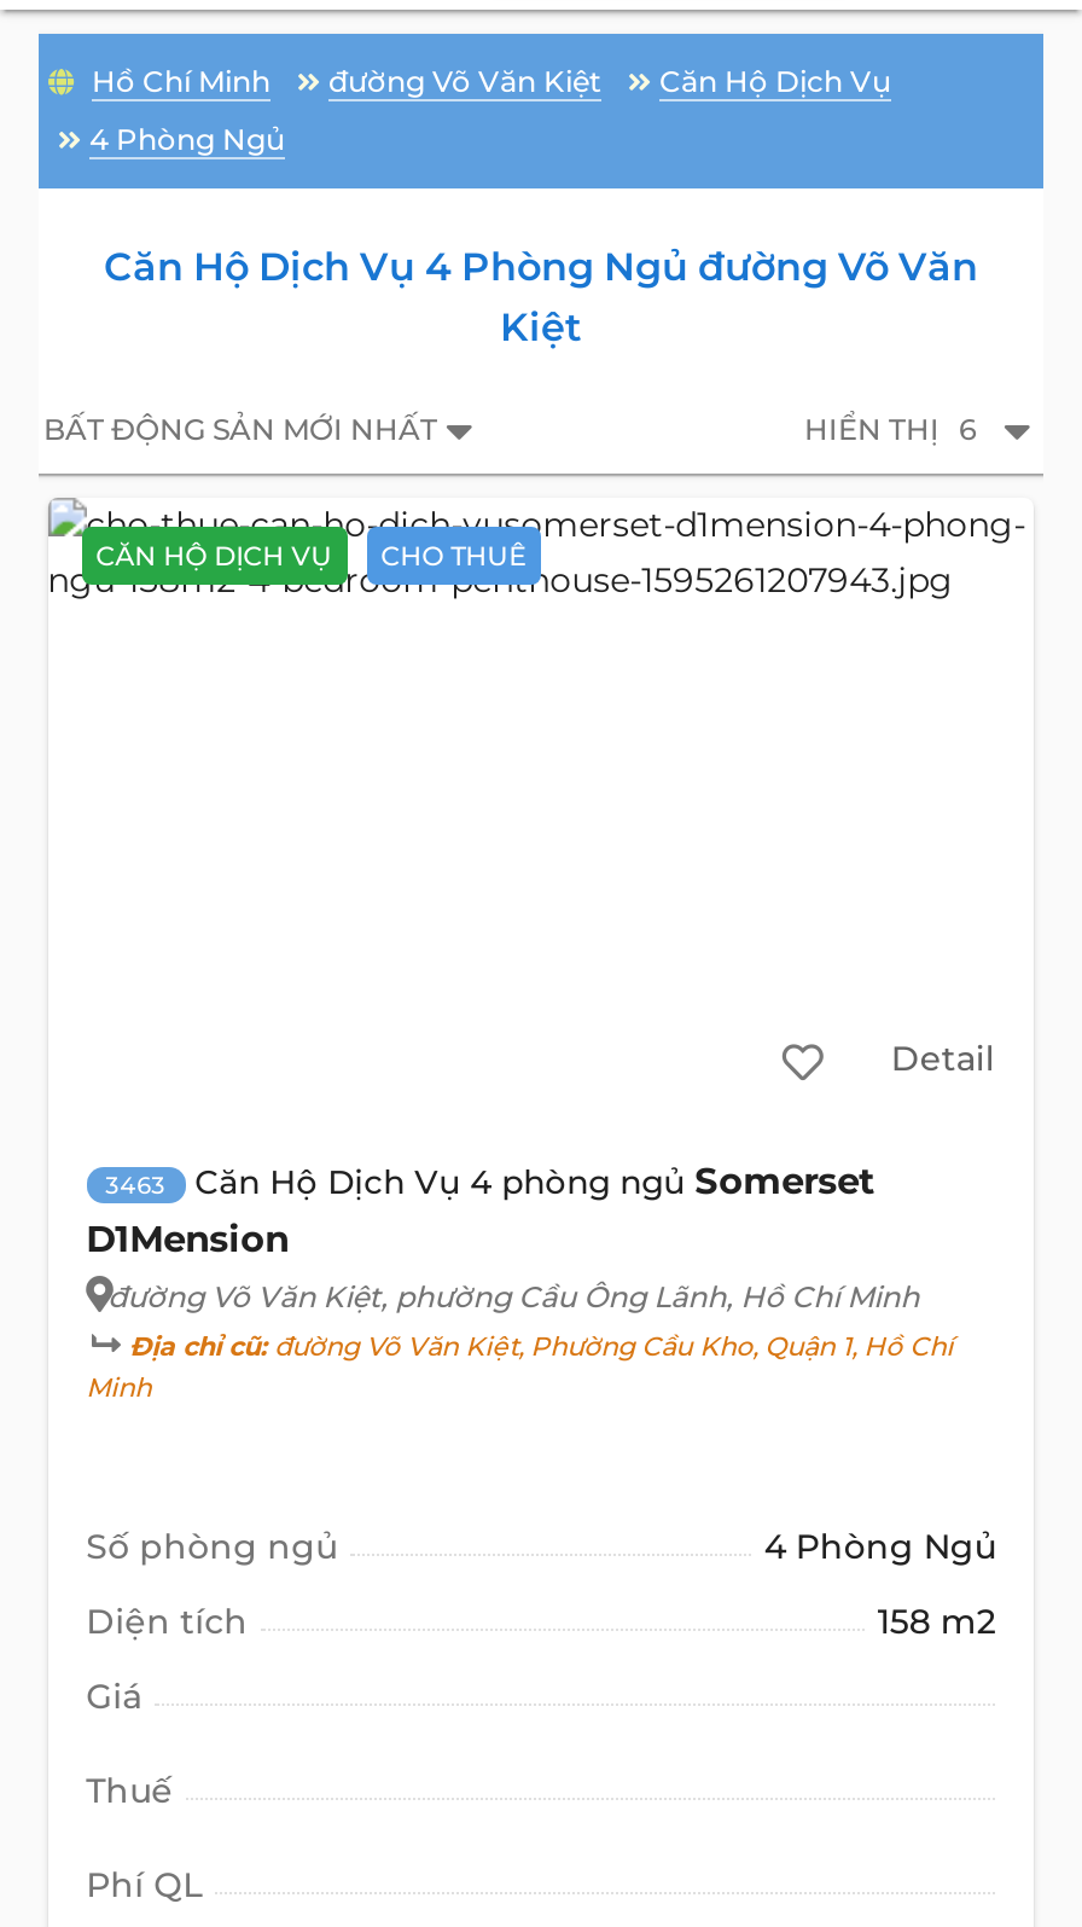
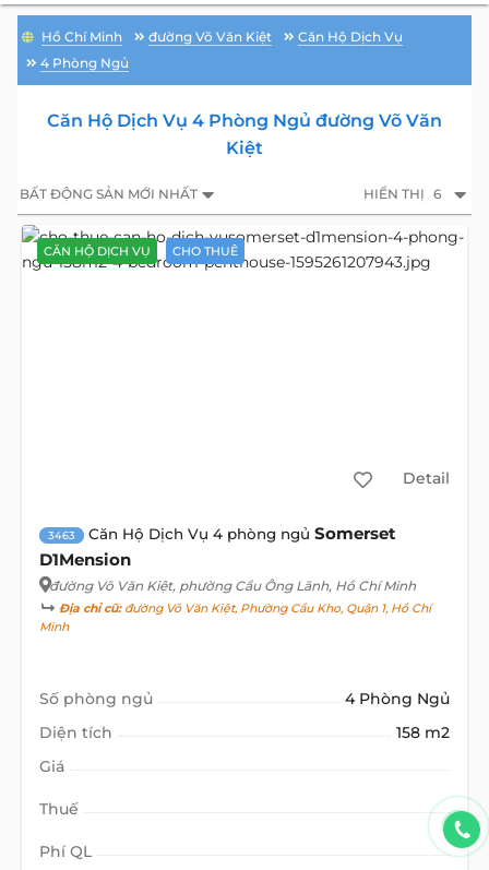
none -> [429,797,486,854] [image]

